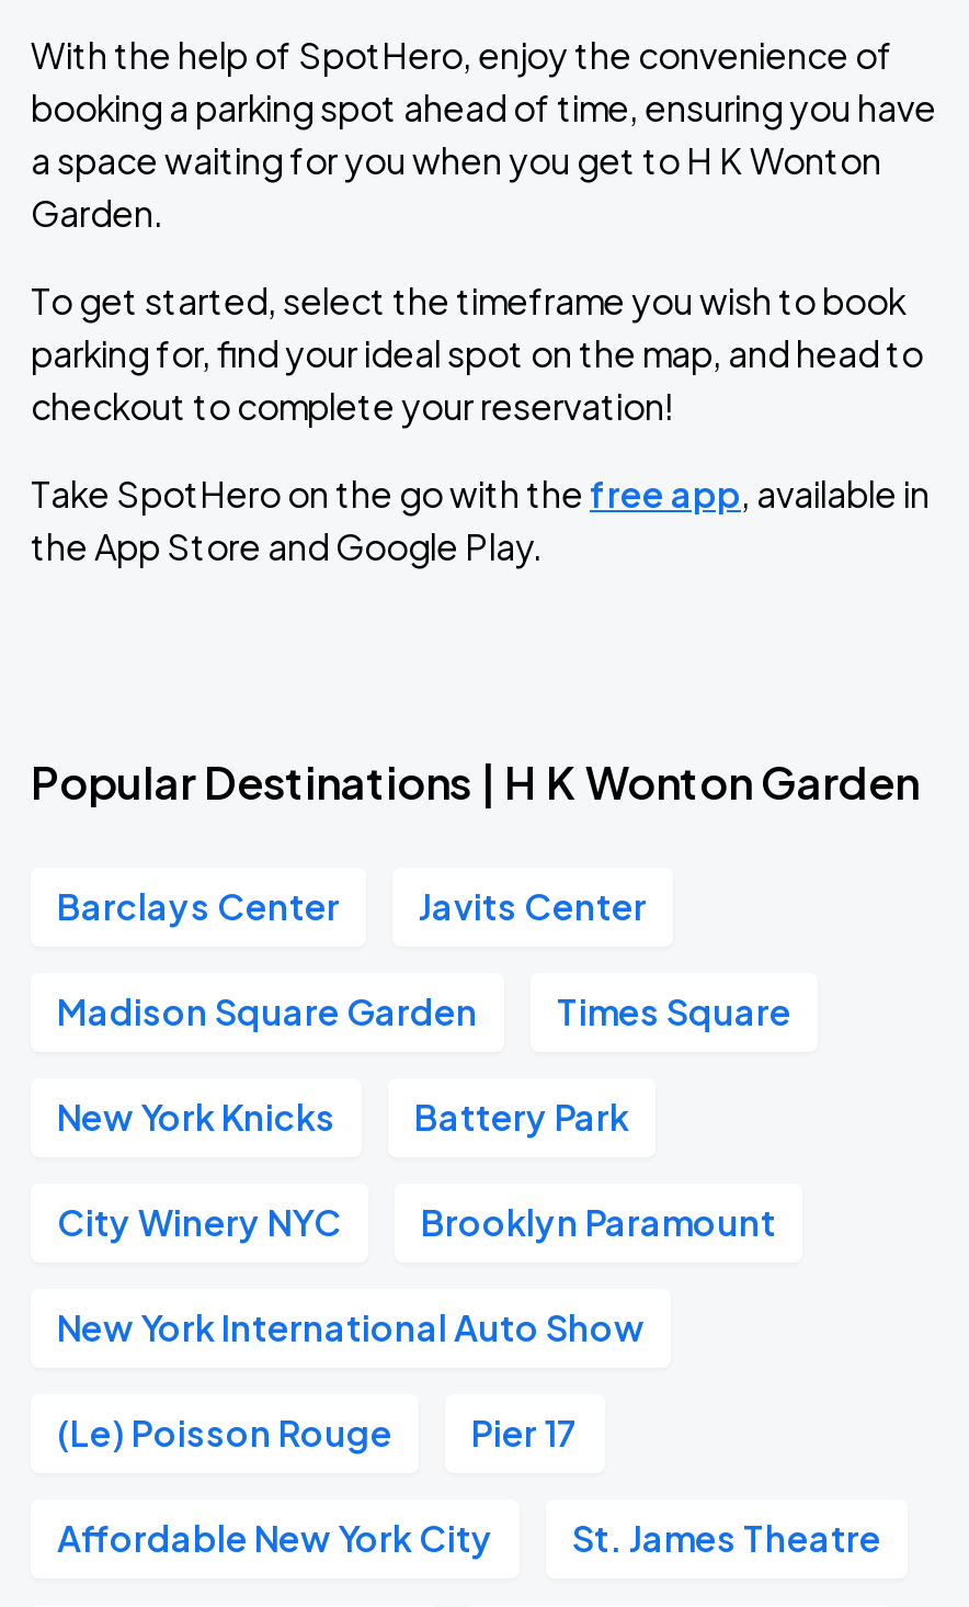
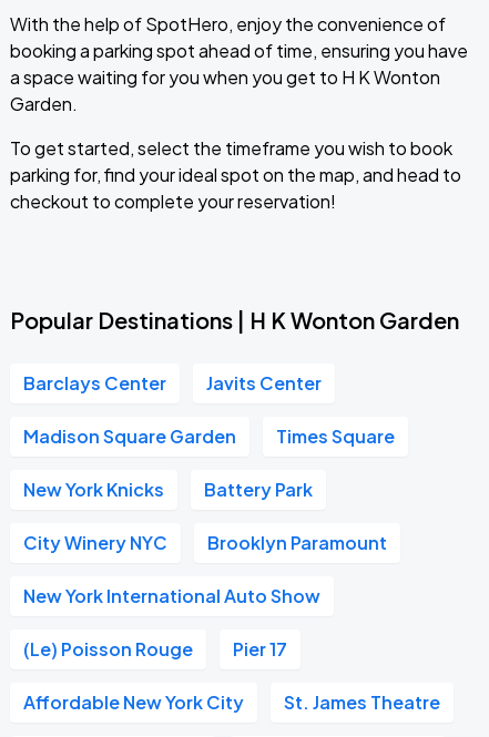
[31,471,930,569] Take SpotHero on the go with the free app, available in | the App Store and Google Play. -> none

